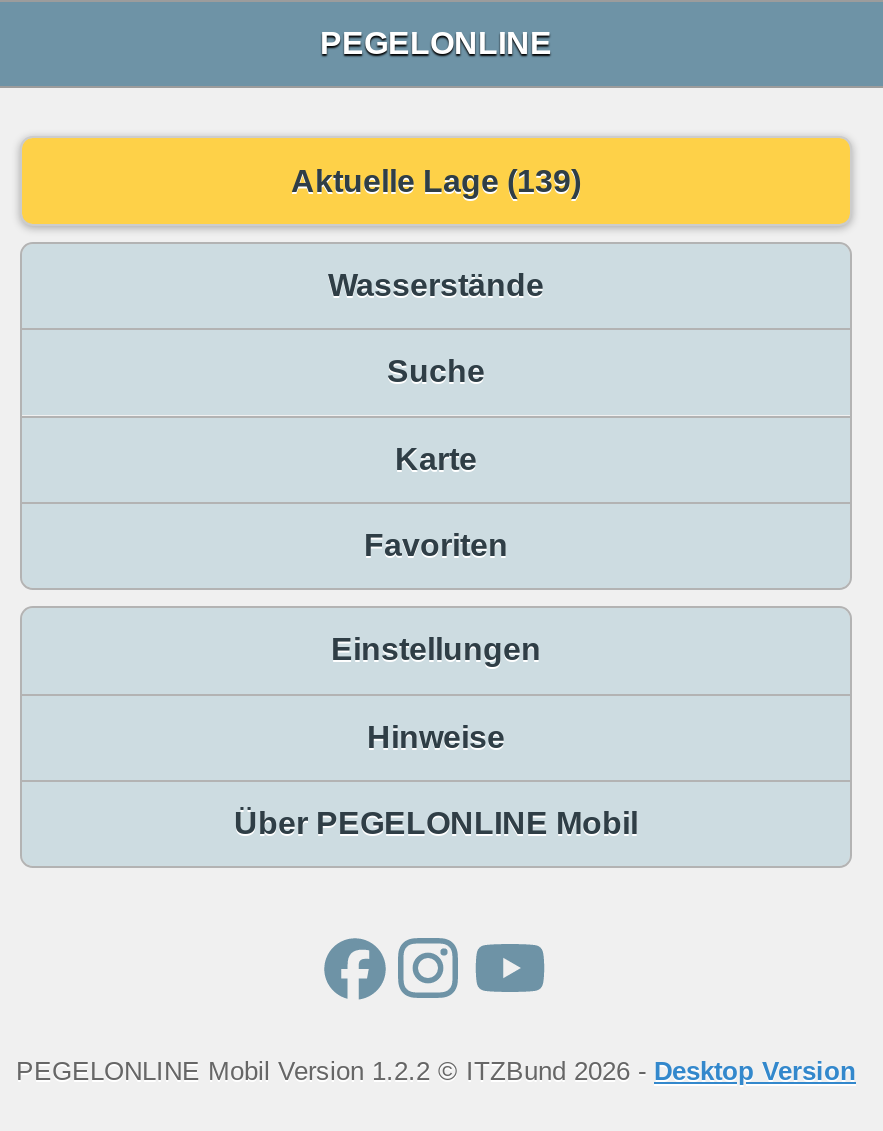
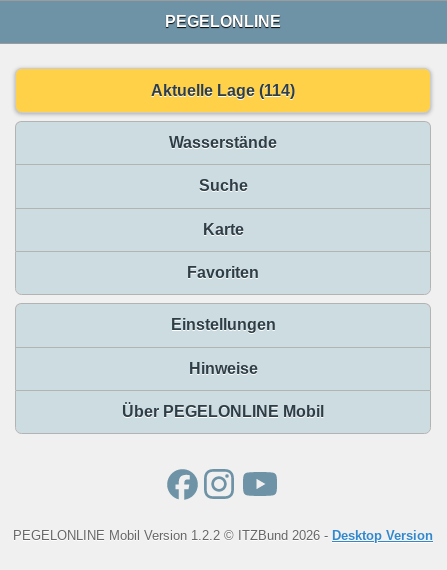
[291,163,581,197] Aktuelle Lage (139) -> [151,82,295,99] Aktuelle Lage (114)

